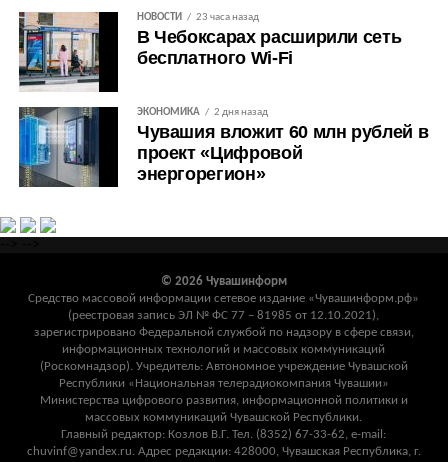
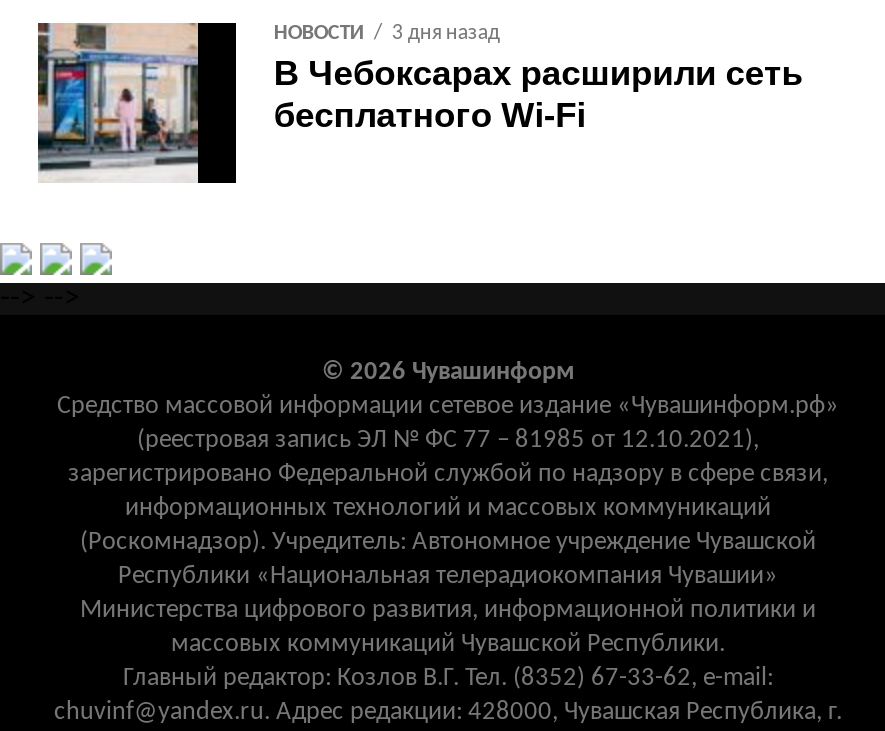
[137,12,259,23] НОВОСТИ 23 часа назад -> [274,22,500,44] НОВОСТИ 3 дня назад
[18,106,428,188] [image] | ЭКОНОМИКА | 2 дня назад | Чувашия вложит 60 млн рублей в | проект «Цифровой | энергорегион» -> none

